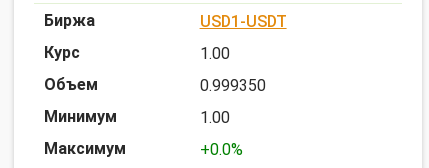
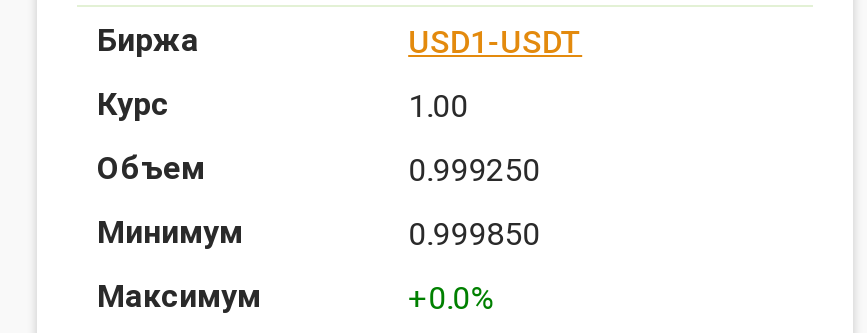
[200,76,266,95] 0.999350 -> [408,151,540,189] 0.999250
[200,108,230,127] 1.00 -> [408,215,540,253] 0.999850

